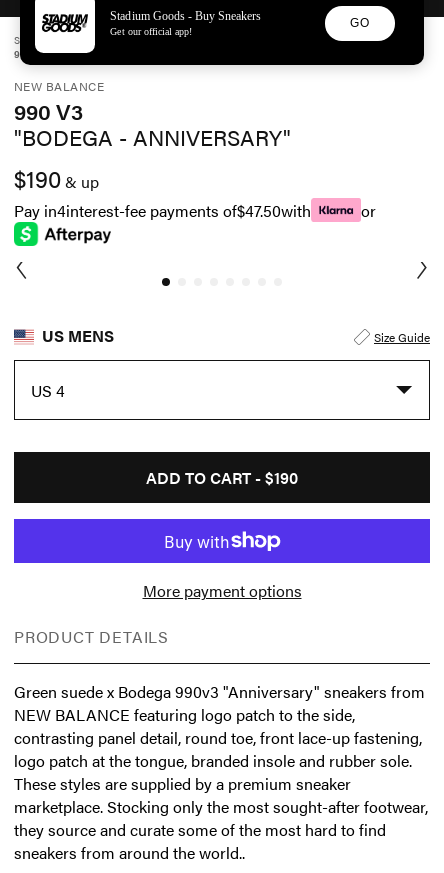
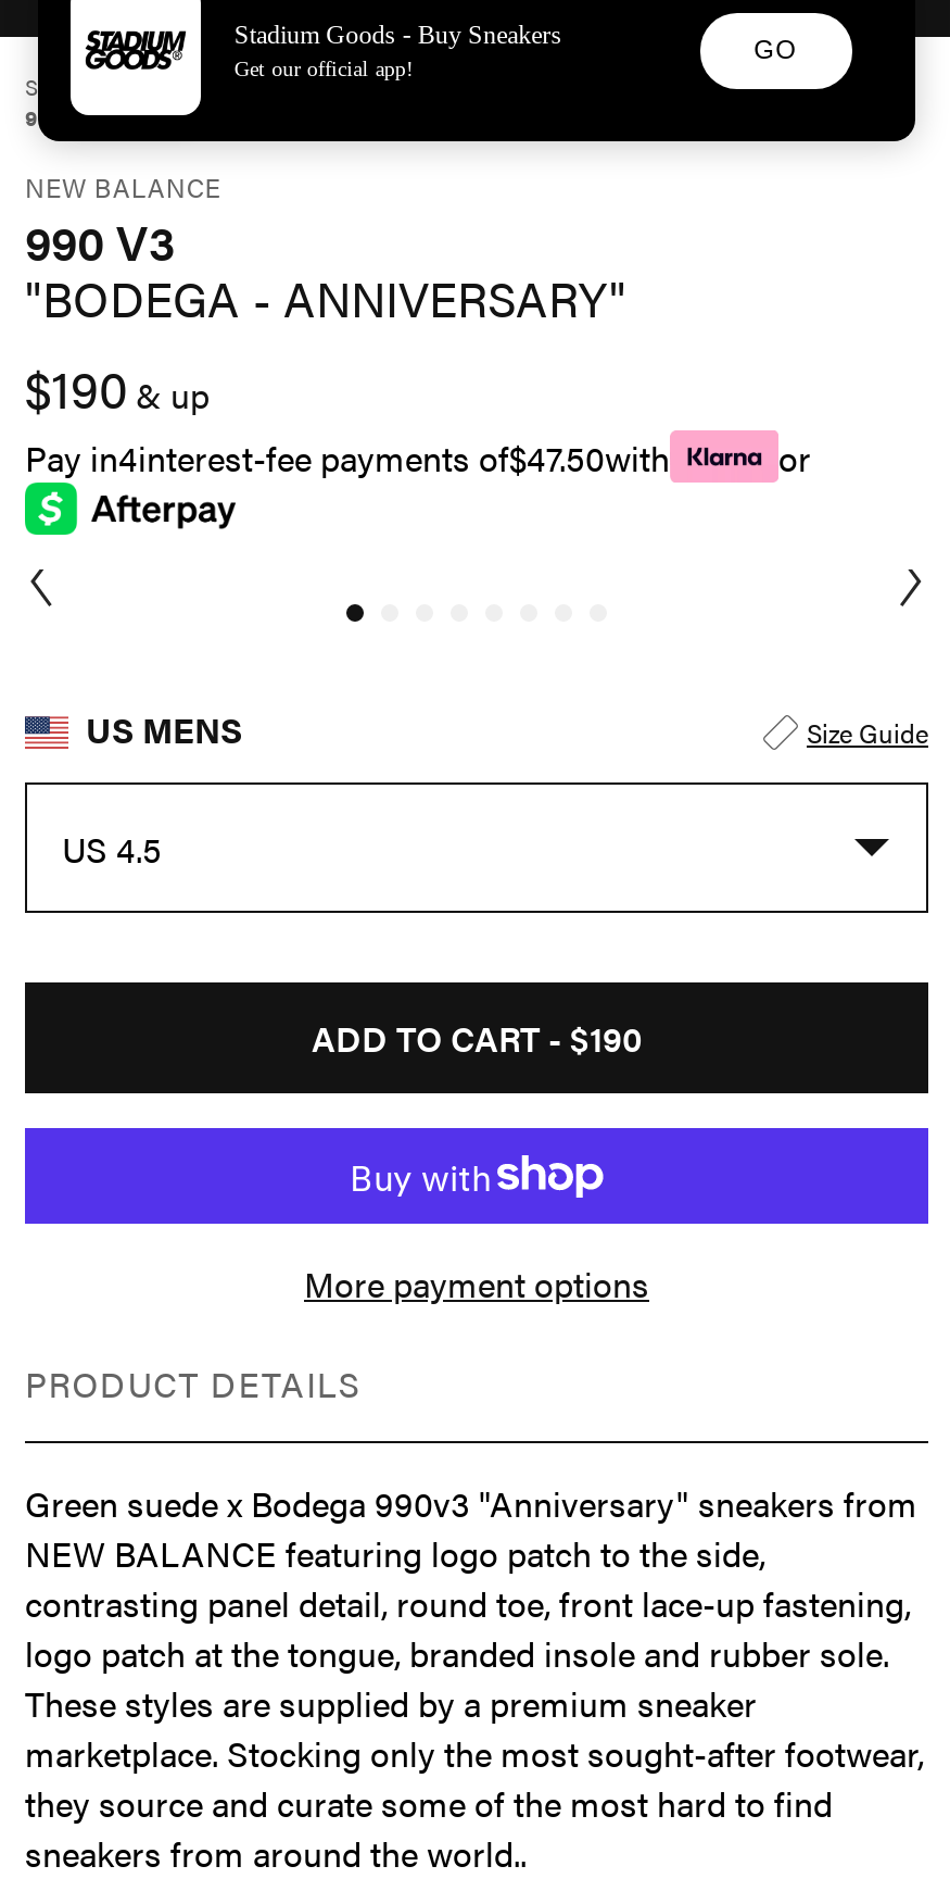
[31,378,65,401] US 4 -> [62,823,162,873] US 4.5

